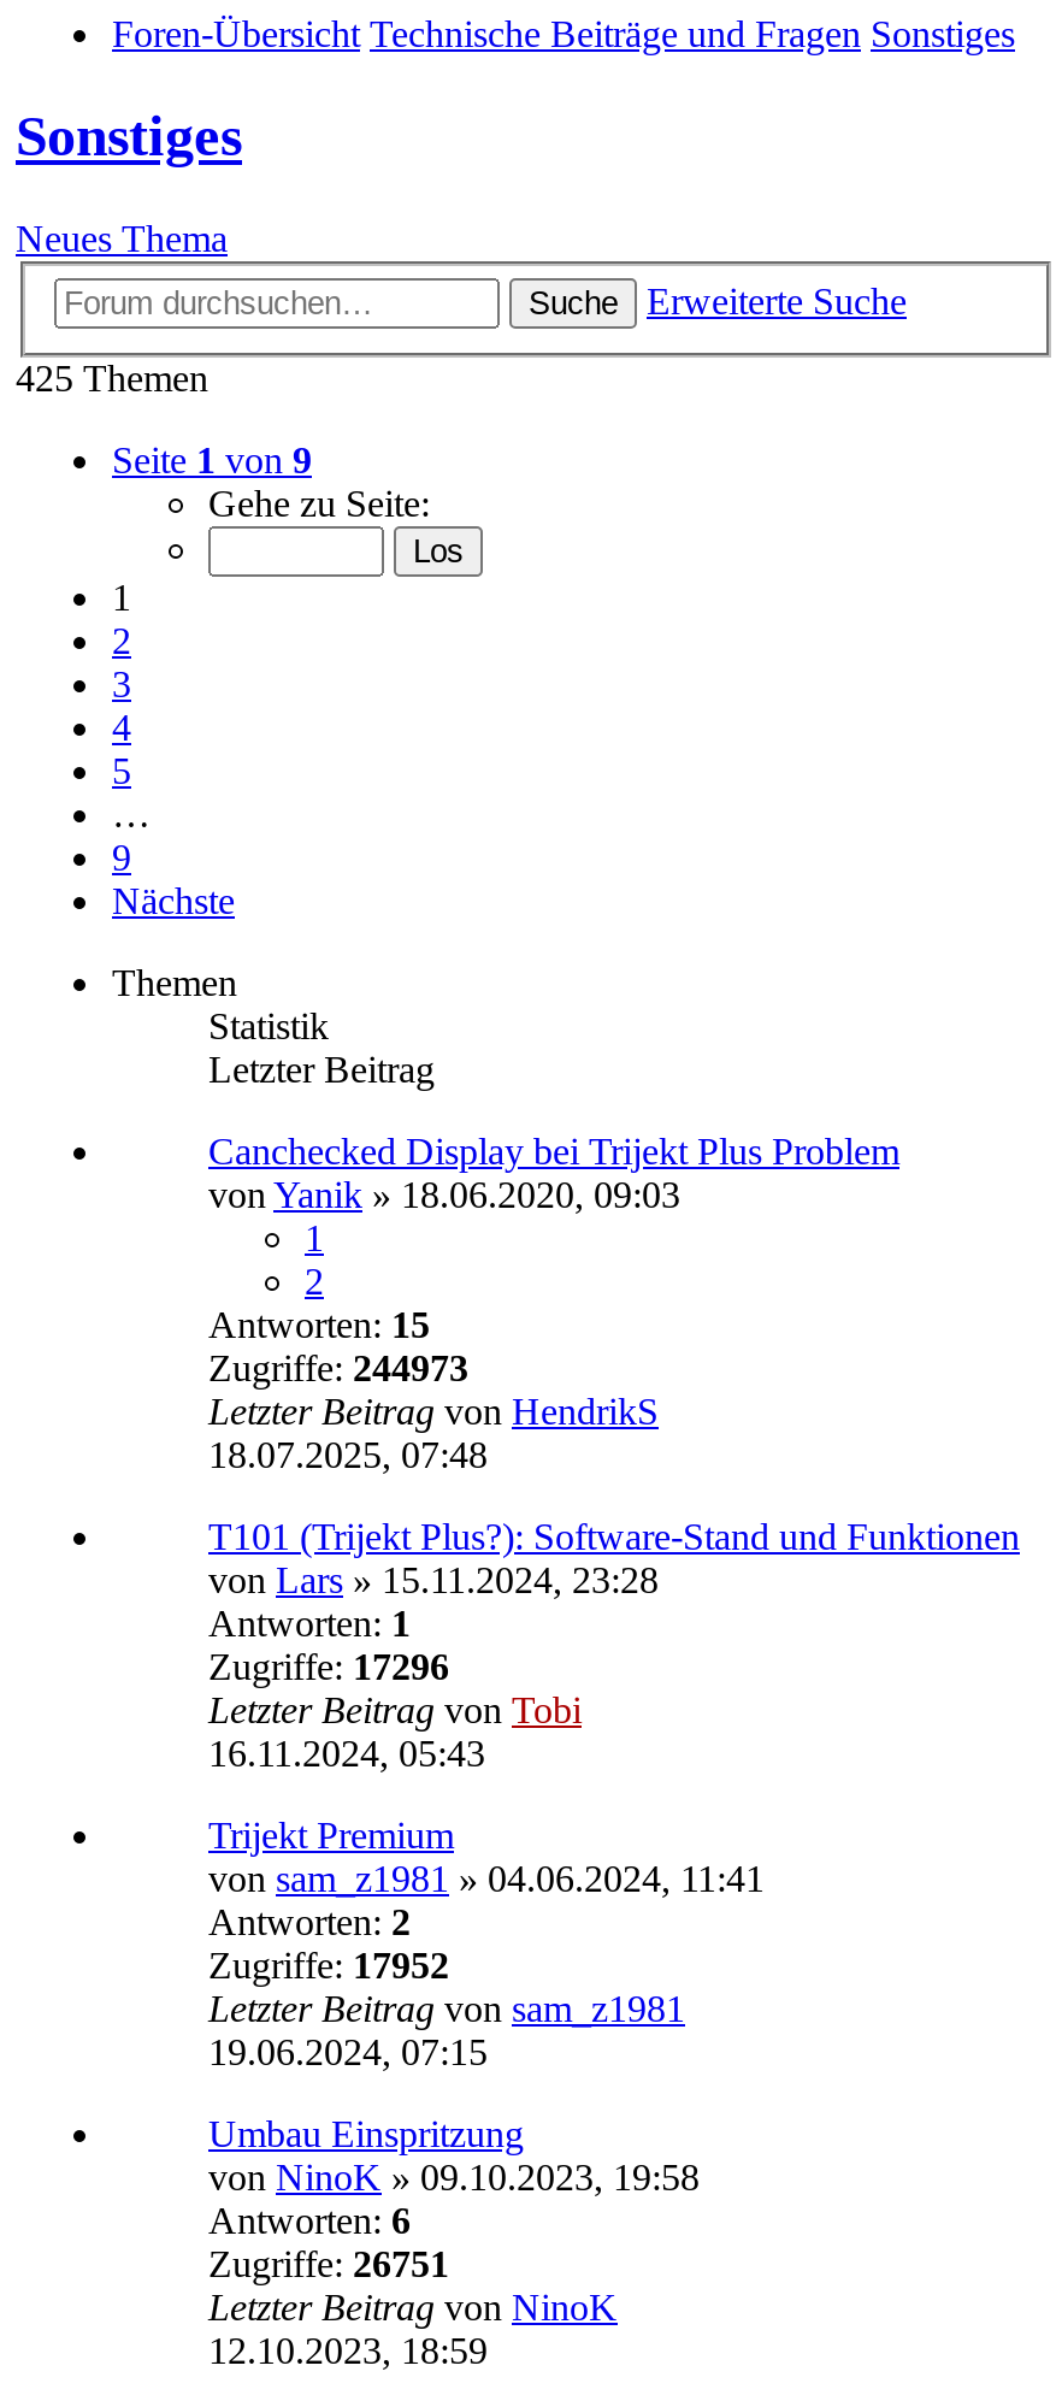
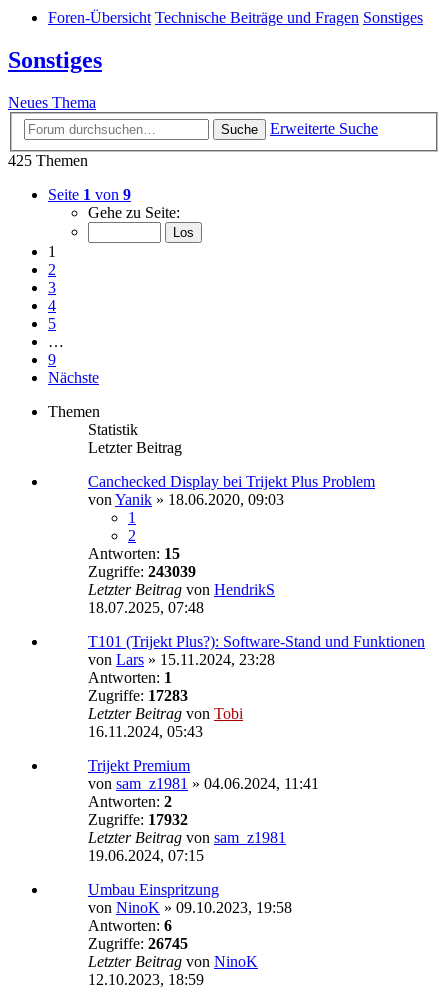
[208,1348,468,1389] Zugriffe: 244973 -> [88,563,196,580] Zugriffe: 243039
[208,1647,449,1688] Zugriffe: 17296 -> [88,687,188,704] Zugriffe: 17283
[208,1945,449,1986] Zugriffe: 17952 -> [88,811,188,828] Zugriffe: 17932
[208,2244,449,2285] Zugriffe: 26751 -> [88,935,188,952] Zugriffe: 26745

